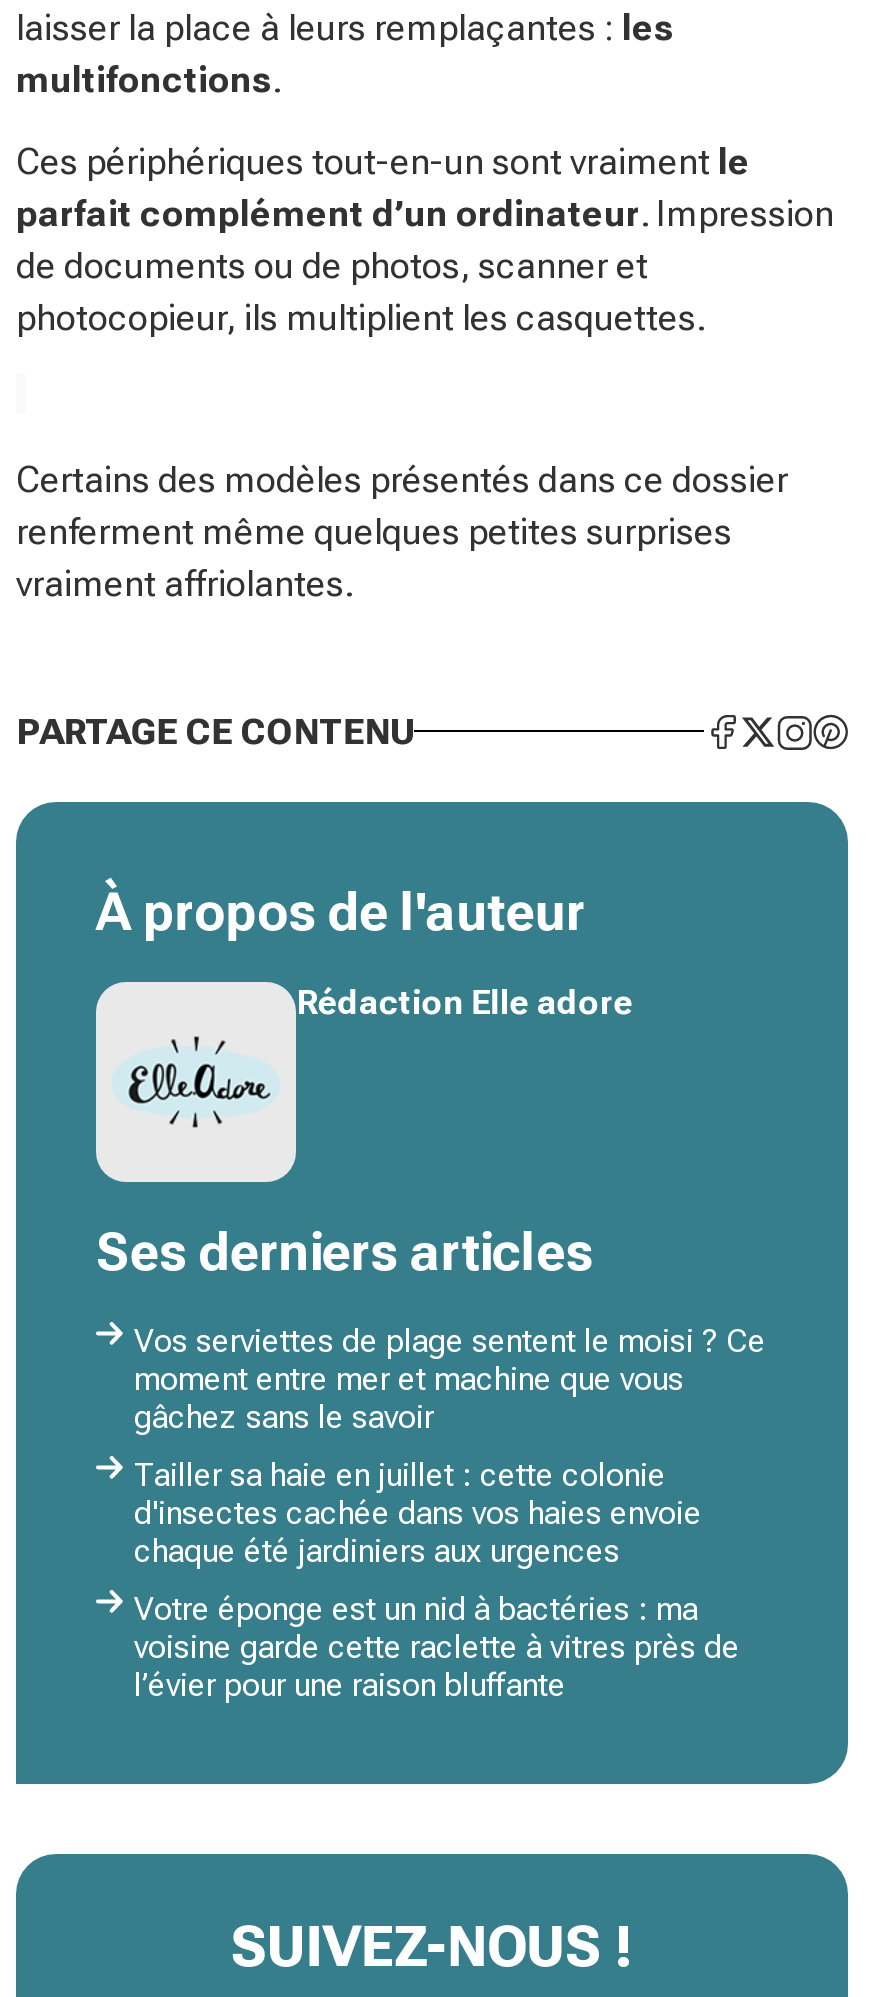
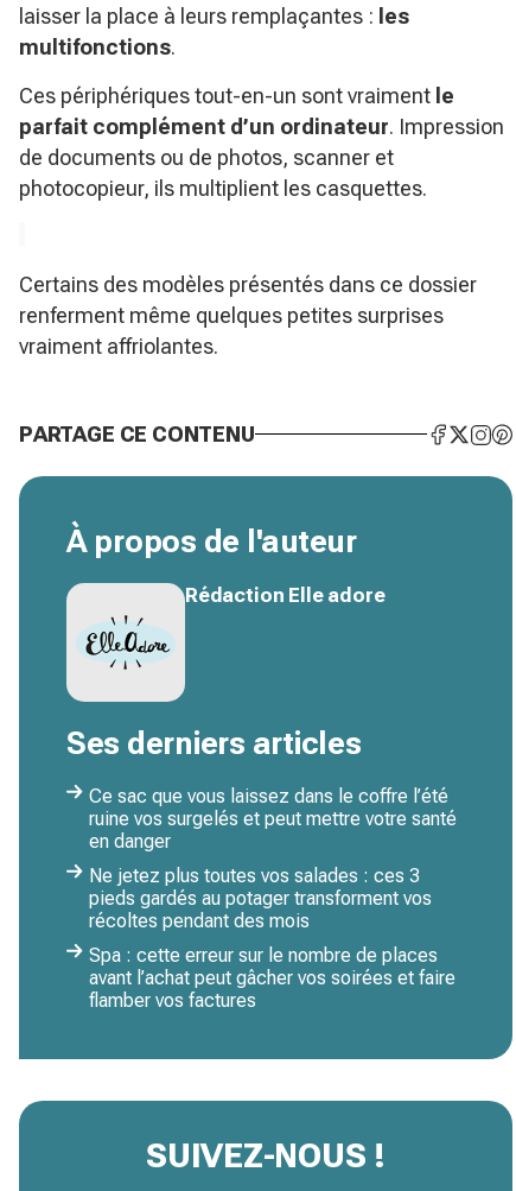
[134,1322,766,1436] Vos serviettes de plage sentent le moisi ? Ce | moment entre mer et machine que vous | gâchez sans le savoir -> [89,785,457,853] Ce sac que vous laissez dans le coffre l’été | ruine vos surgelés et peut mettre votre santé | en danger
[134,1456,702,1570] Tailler sa haie en juillet : cette colonie | d'insectes cachée dans vos haies envoie | chaque été jardiniers aux urgences -> [89,864,432,932] Ne jetez plus toutes vos salades : ces 3 | pieds gardés au potager transforment vos | récoltes pendant des mois
[134,1590,740,1704] Votre éponge est un nid à bactéries : ma | voisine garde cette raclette à vitres près de | l’évier pour une raison bluffante -> [89,944,456,1012] Spa : cette erreur sur le nombre de places | avant l’achat peut gâcher vos soirées et faire | flamber vos factures

